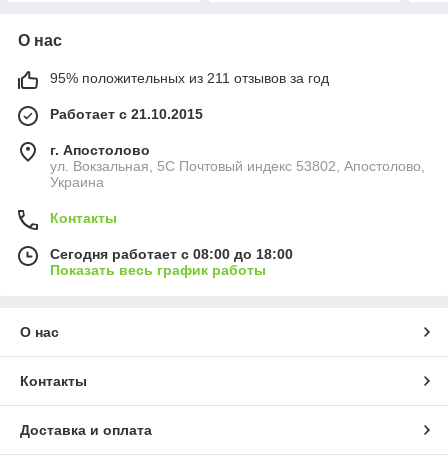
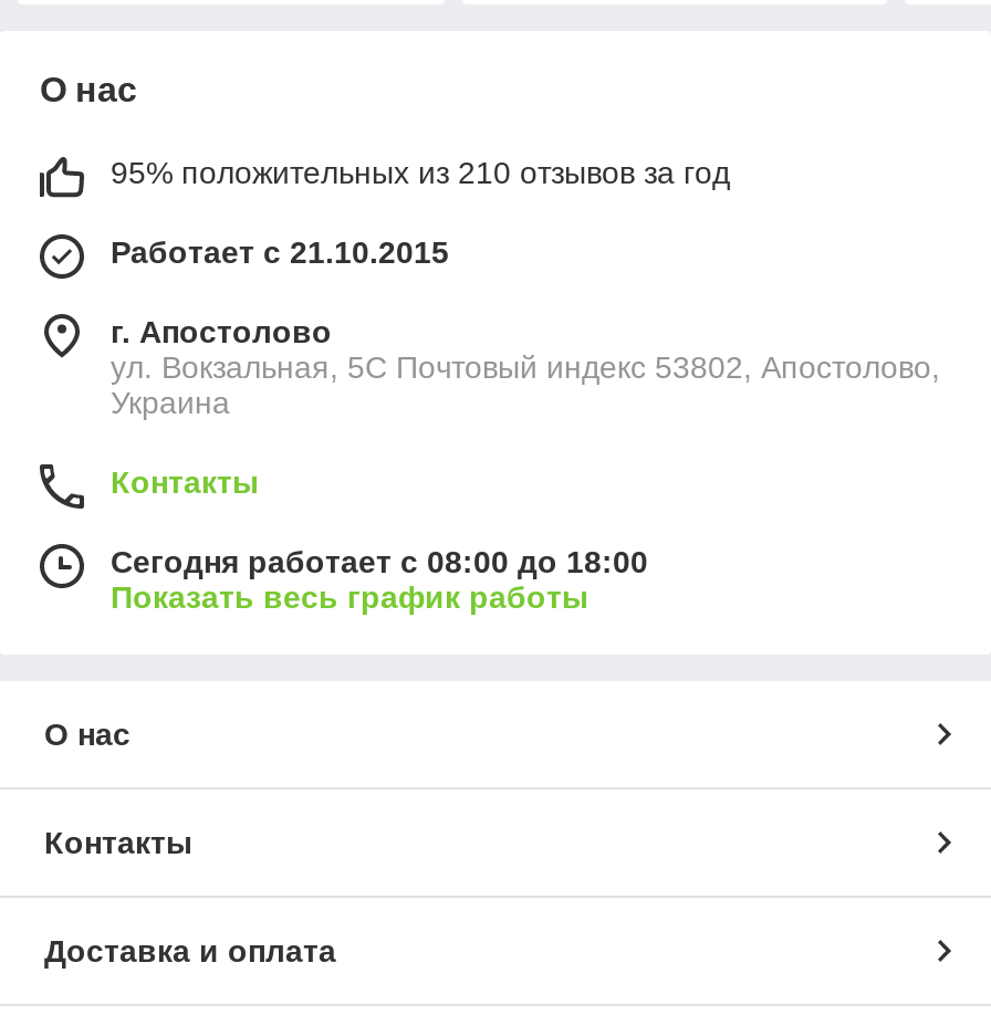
[50,70,329,86] 95% положительных из 211 отзывов за год -> [111,154,730,190] 95% положительных из 210 отзывов за год

